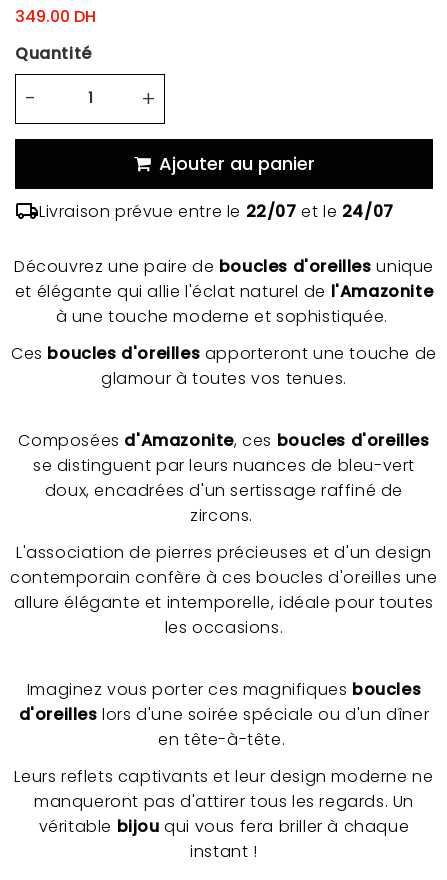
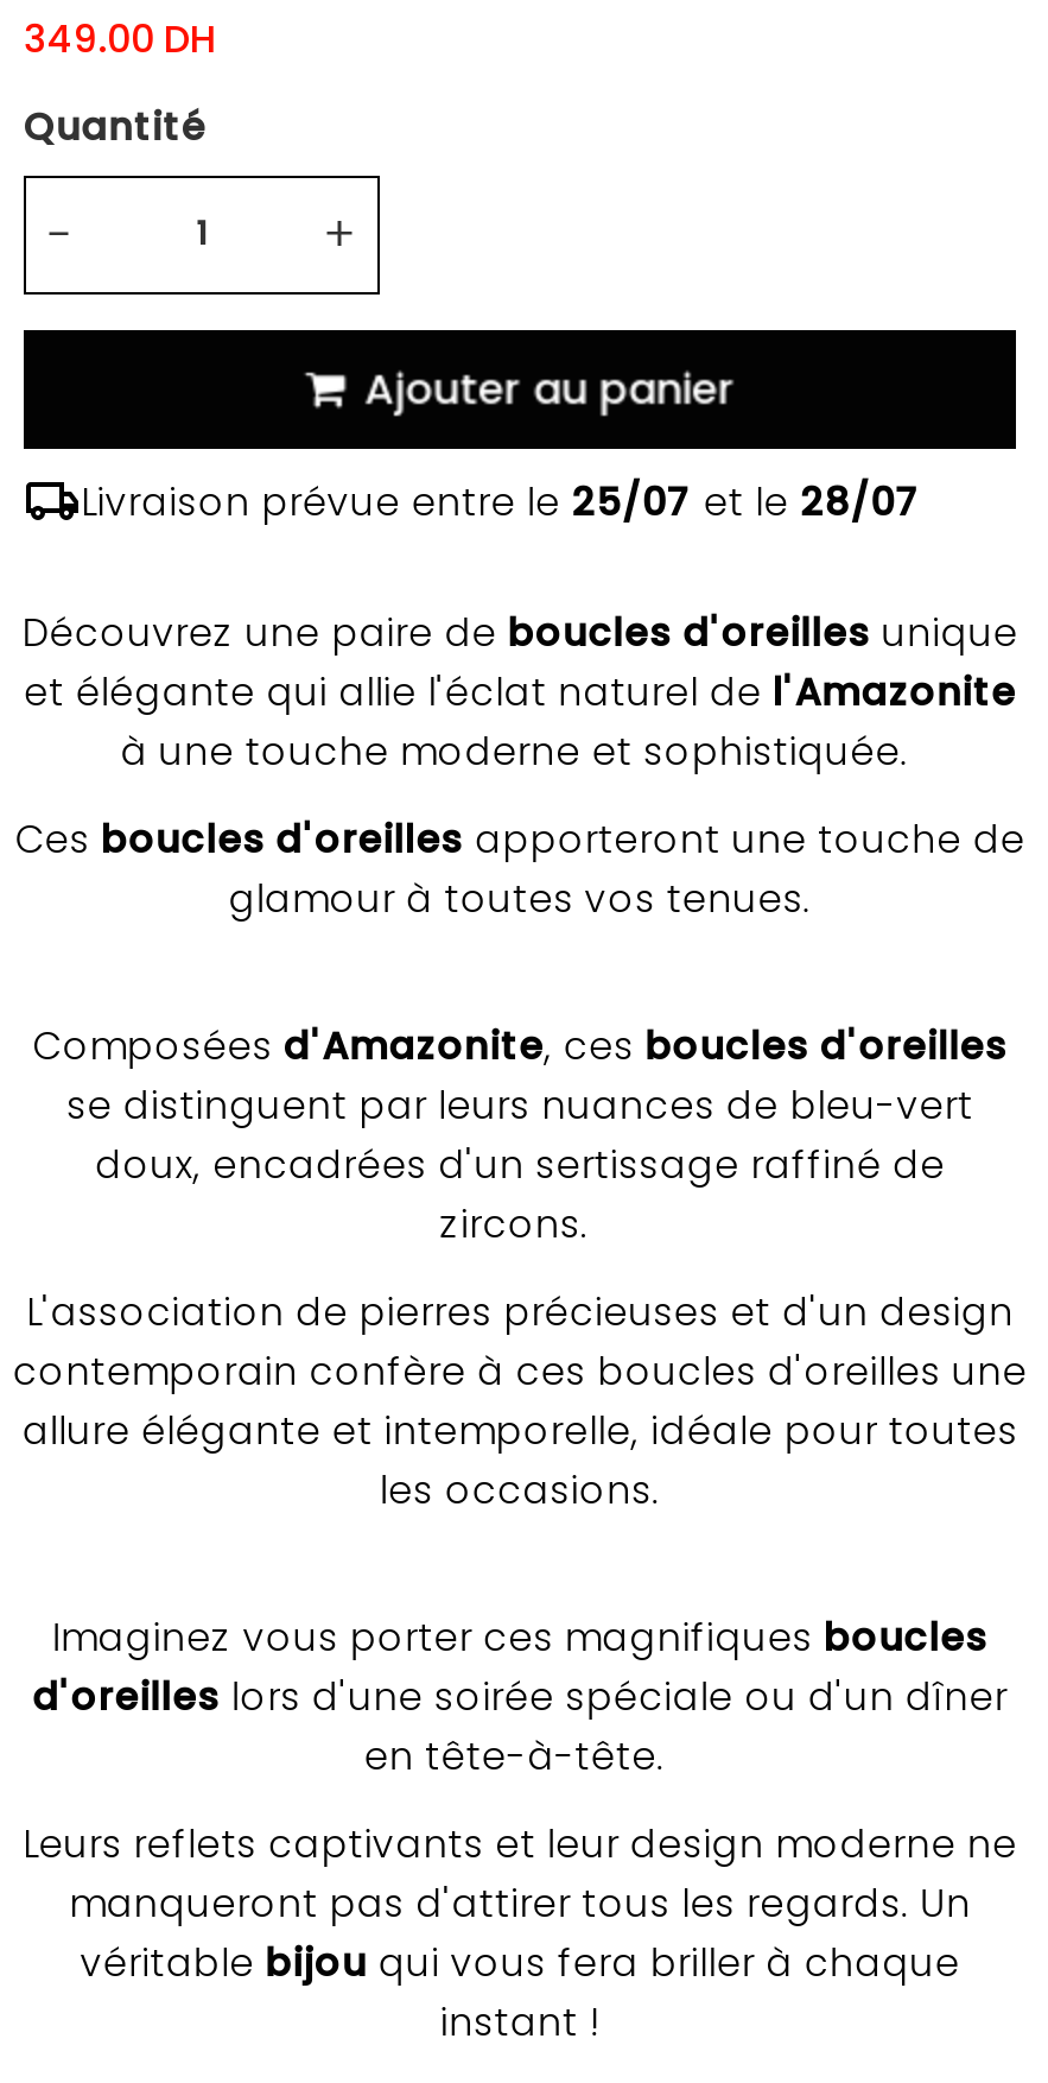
[39,200,394,223] Livraison prévue entre le 22/07 et le 24/07 -> [81,474,921,529] Livraison prévue entre le 25/07 et le 28/07

